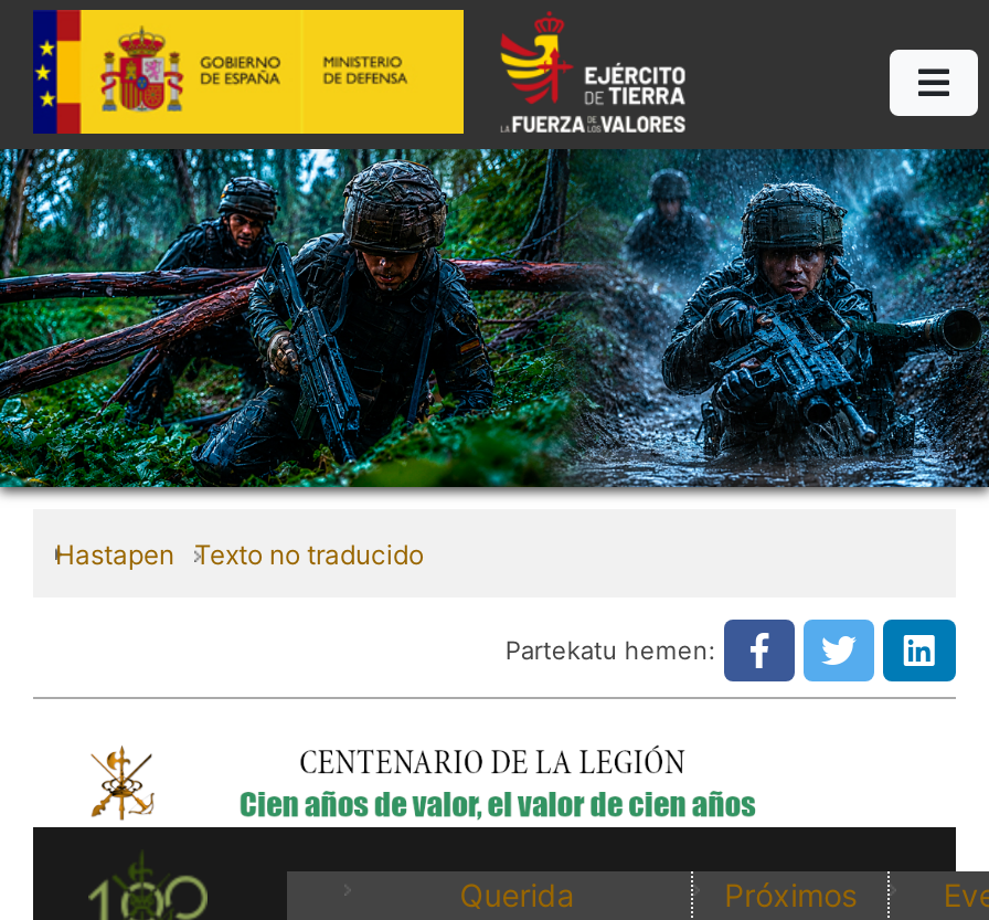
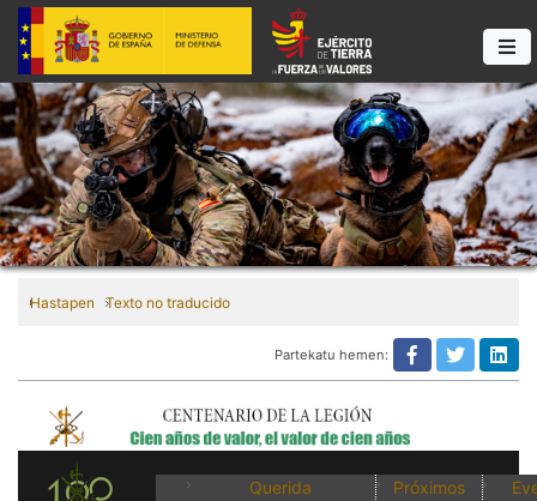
[7,147,982,489] [image] -> [4,82,533,267] [image]

